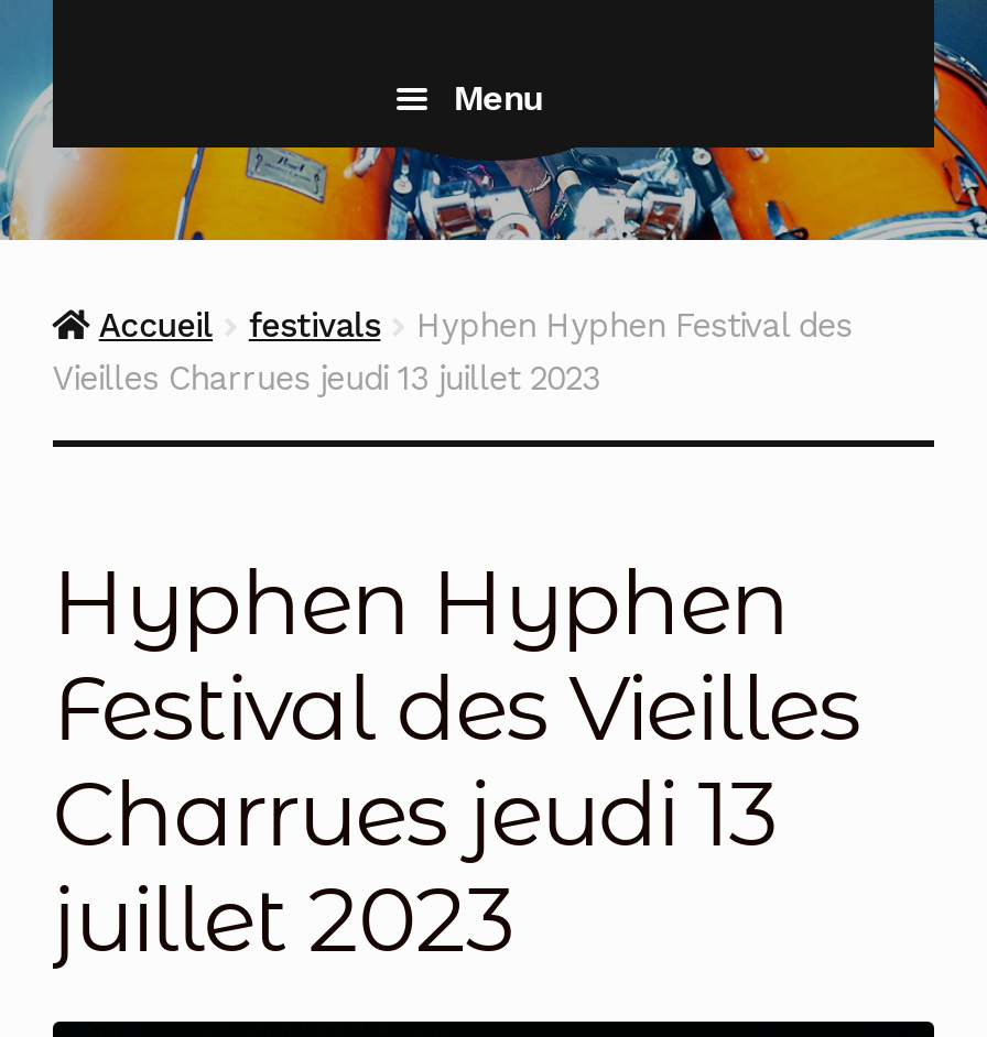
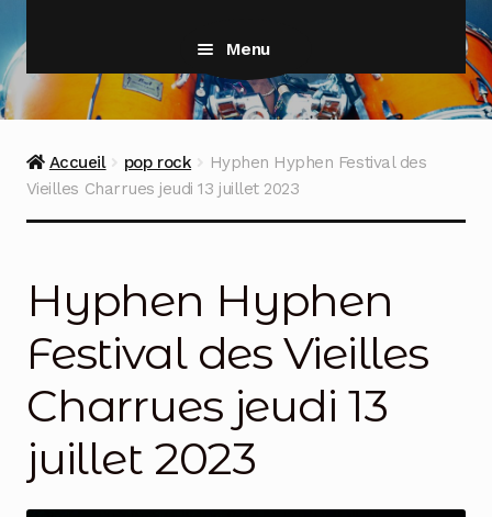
[249,307,380,347] festivals -> [124,153,191,173] pop rock

